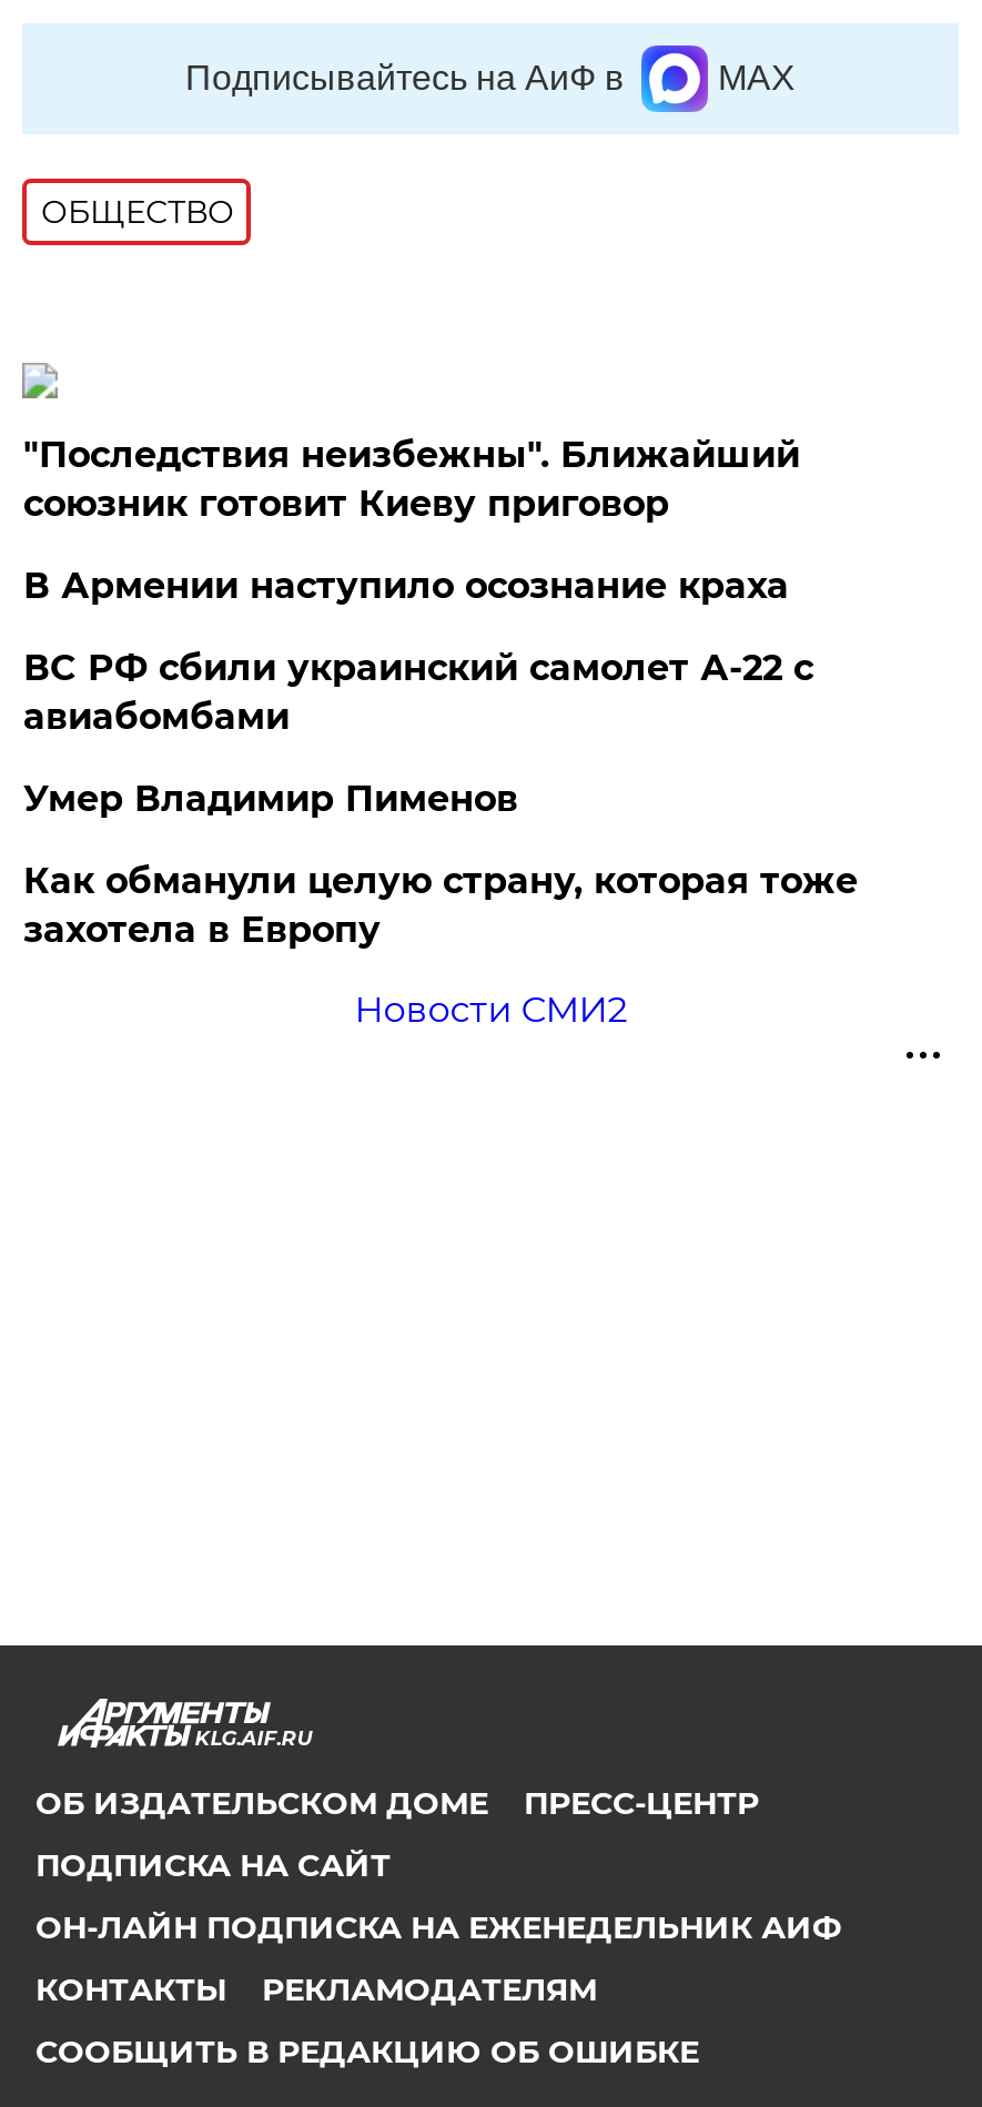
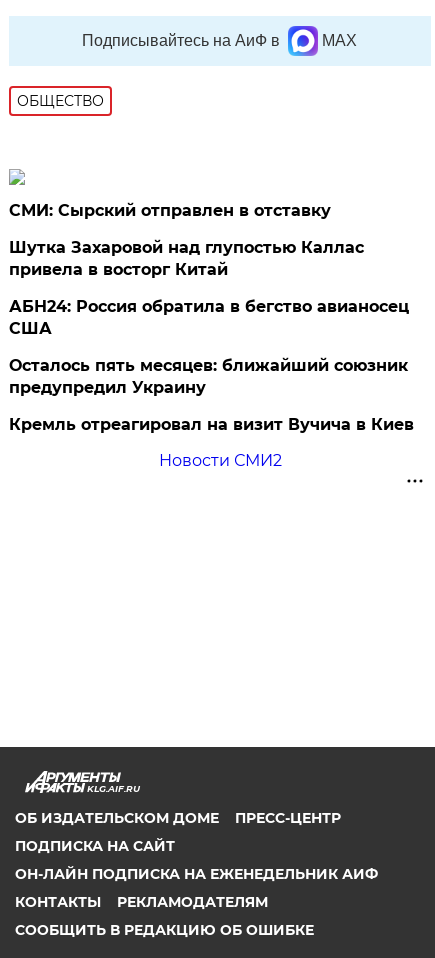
[23,434,800,525] "Последствия неизбежны". Ближайший | союзник готовит Киеву приговор -> [9,201,331,220] СМИ: Сырский отправлен в отставку
[23,565,789,607] В Армении наступило осознание краха -> [9,238,364,279] Шутка Захаровой над глупостью Каллас | привела в восторг Китай
[23,647,813,738] ВС РФ сбили украинский самолет А-22 с | авиабомбами -> [9,297,409,338] АБН24: Россия обратила в бегство авианосец | США
[23,778,518,820] Умер Владимир Пименов -> [9,356,408,397] Осталось пять месяцев: ближайший союзник | предупредил Украину
[23,860,858,951] Как обманули целую страну, которая тоже | захотела в Европу -> [9,415,414,434] Кремль отреагировал на визит Вучича в Киев

